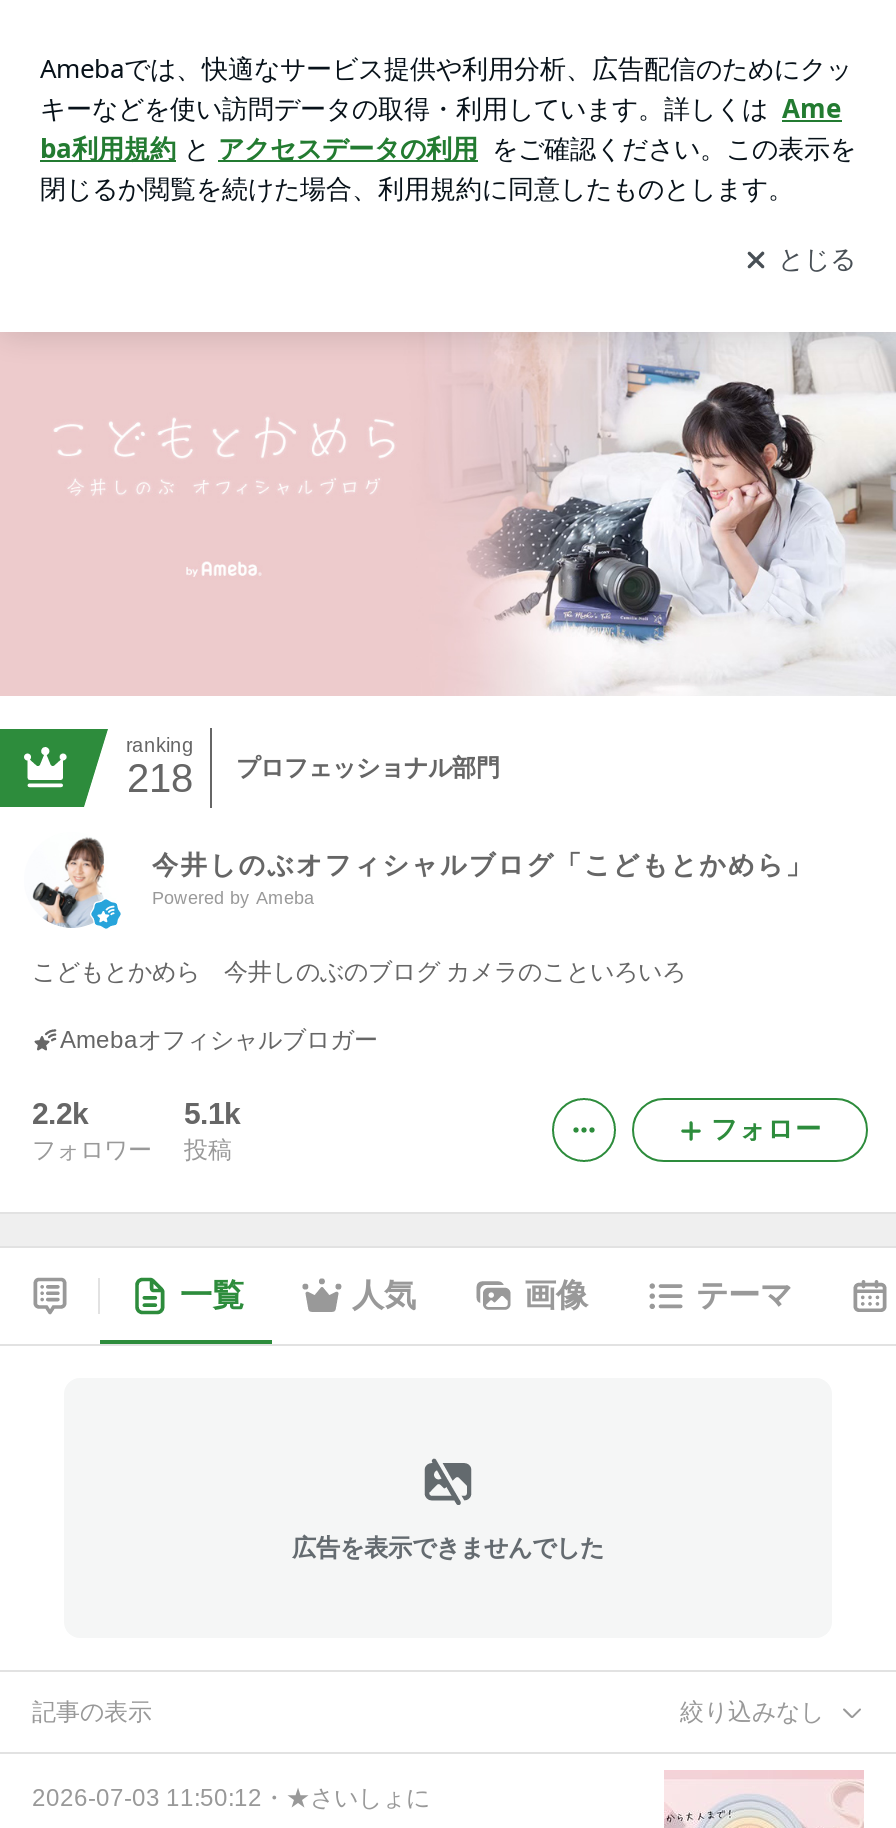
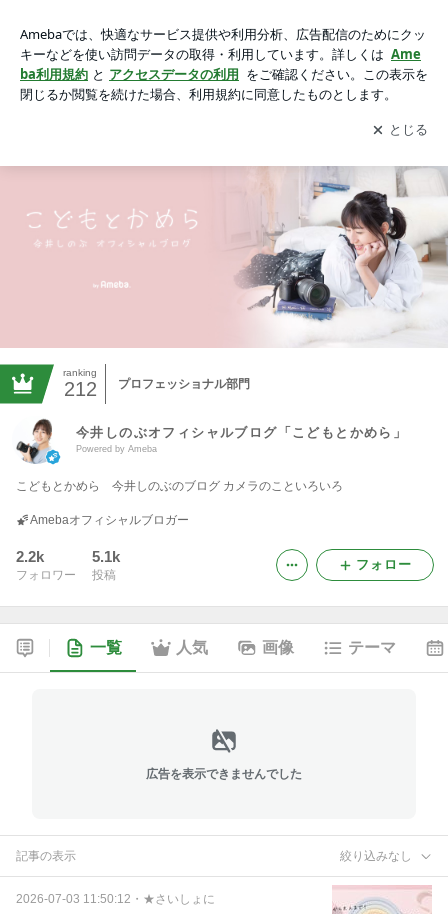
[127,753,500,800] 218 プロフェッショナル部門 -> [63,376,250,400] 212 プロフェッショナル部門

